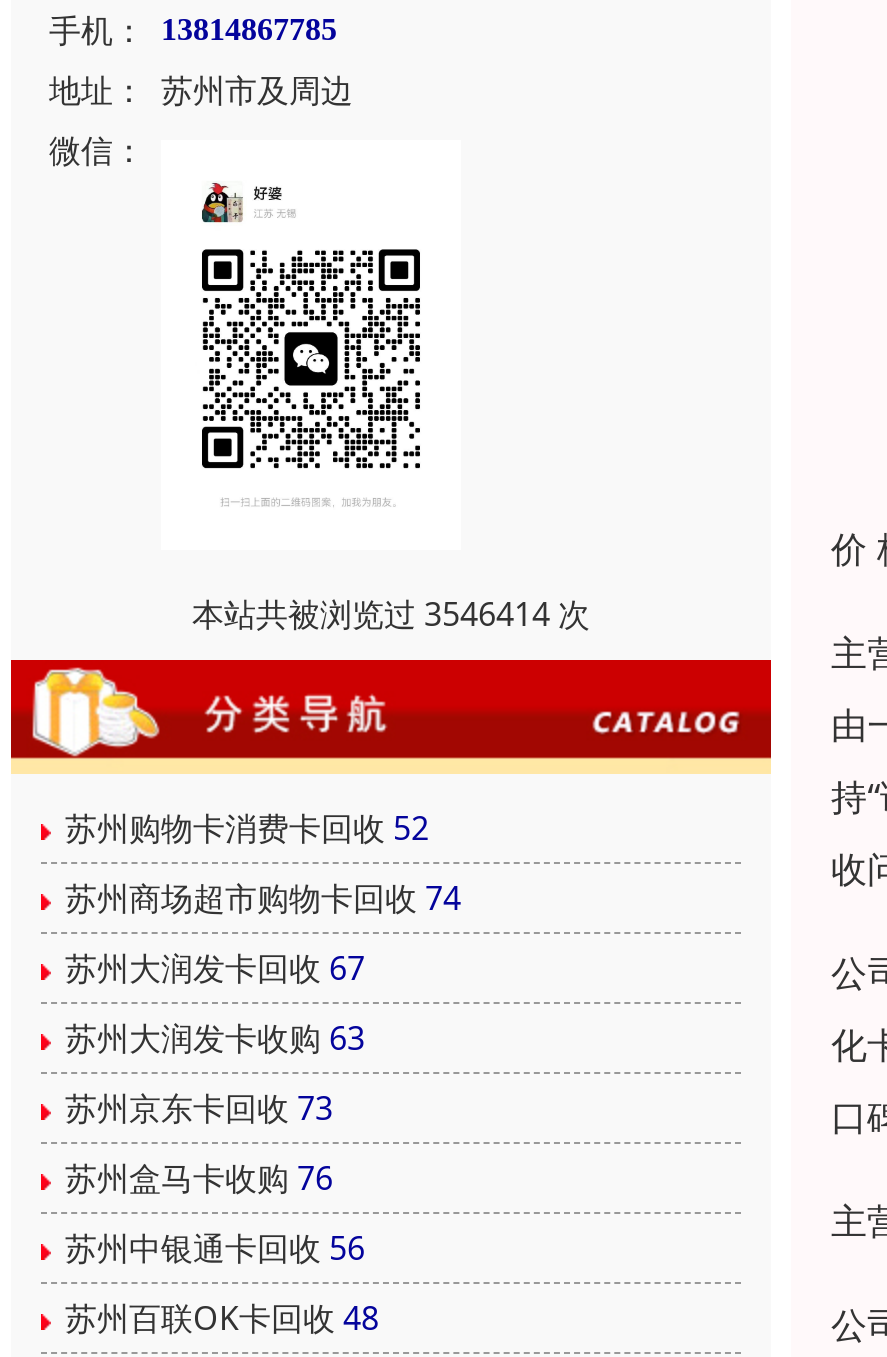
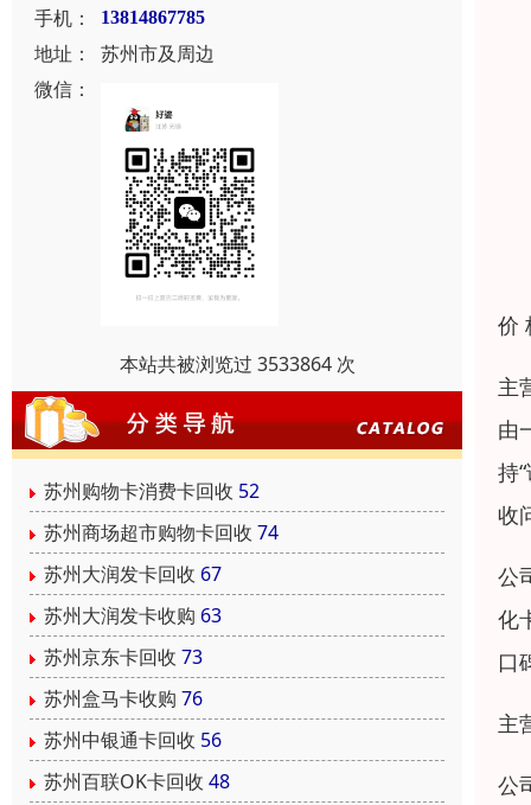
[192,591,590,635] 本站共被浏览过 3546414 次 -> [119,351,355,377] 本站共被浏览过 3533864 次

